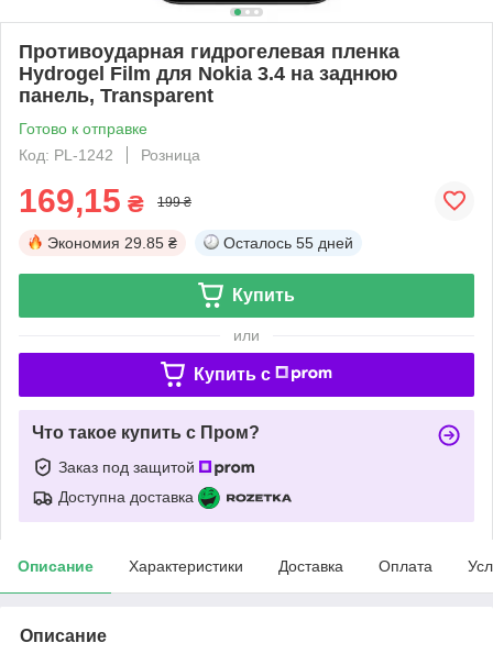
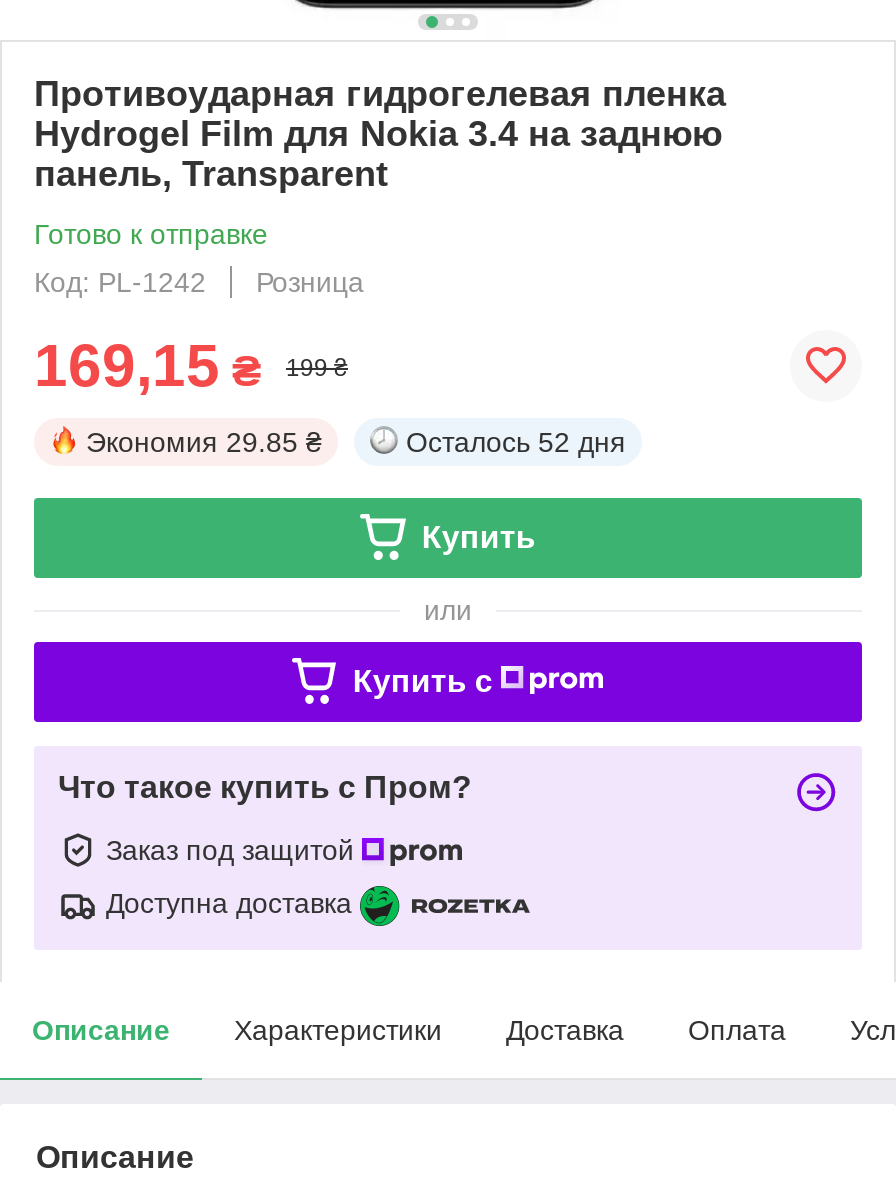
[223,234,353,251] Осталось 55 дней -> [406,426,626,458] Осталось 52 дня

